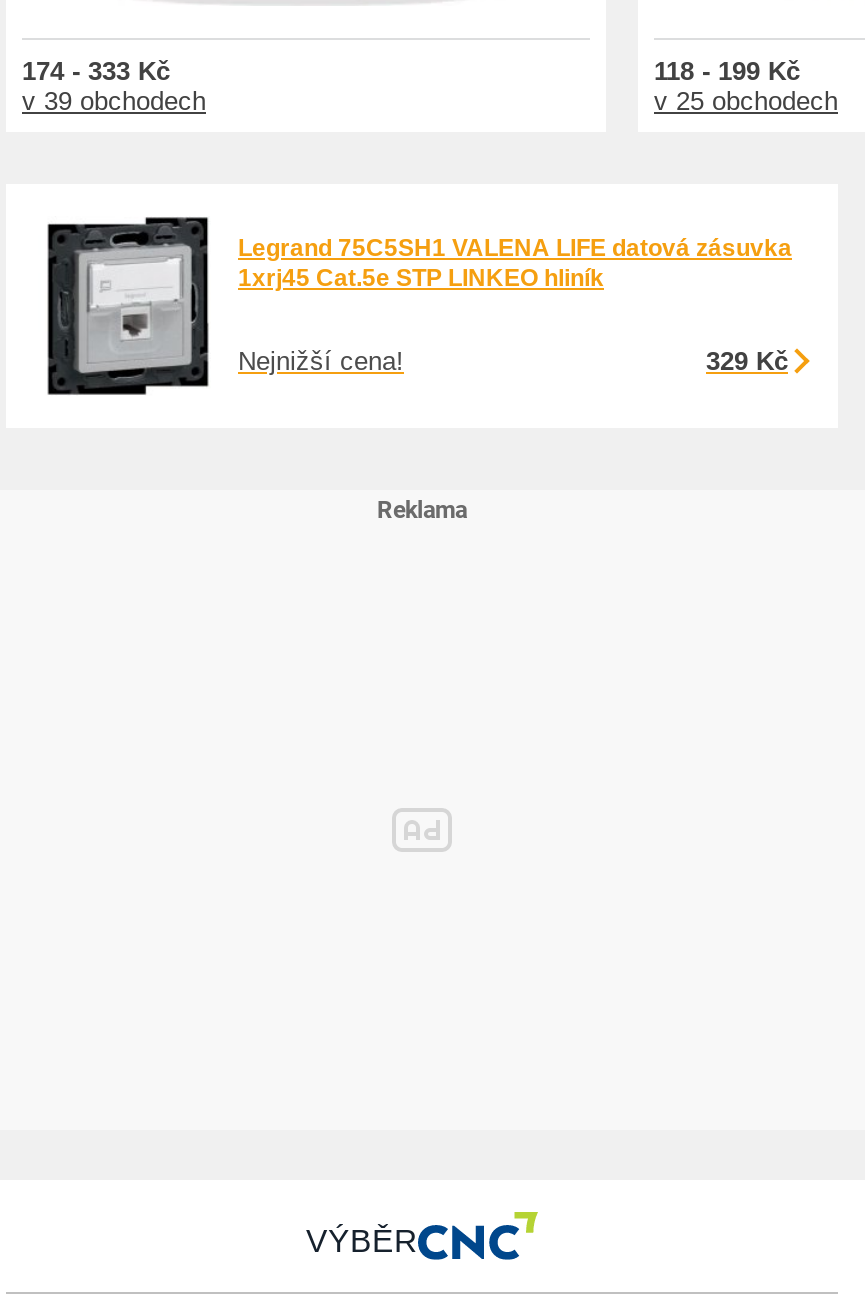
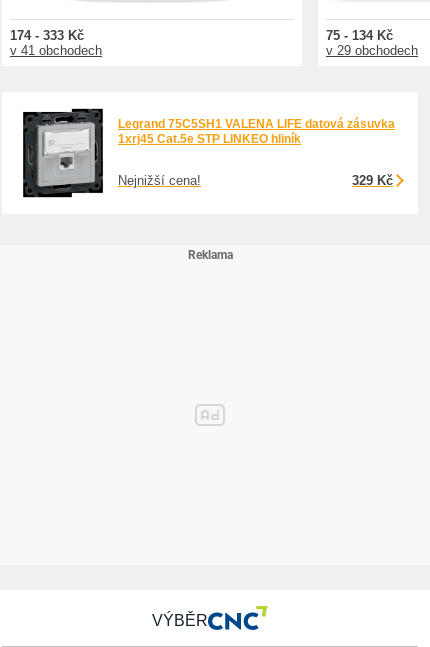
[654,55,800,85] 118 - 199 Kč -> [326,28,393,43] 75 - 134 Kč
[22,85,206,115] v 39 obchodech -> [10,43,102,58] v 41 obchodech
[654,85,838,115] v 25 obchodech -> [326,43,418,58] v 29 obchodech

